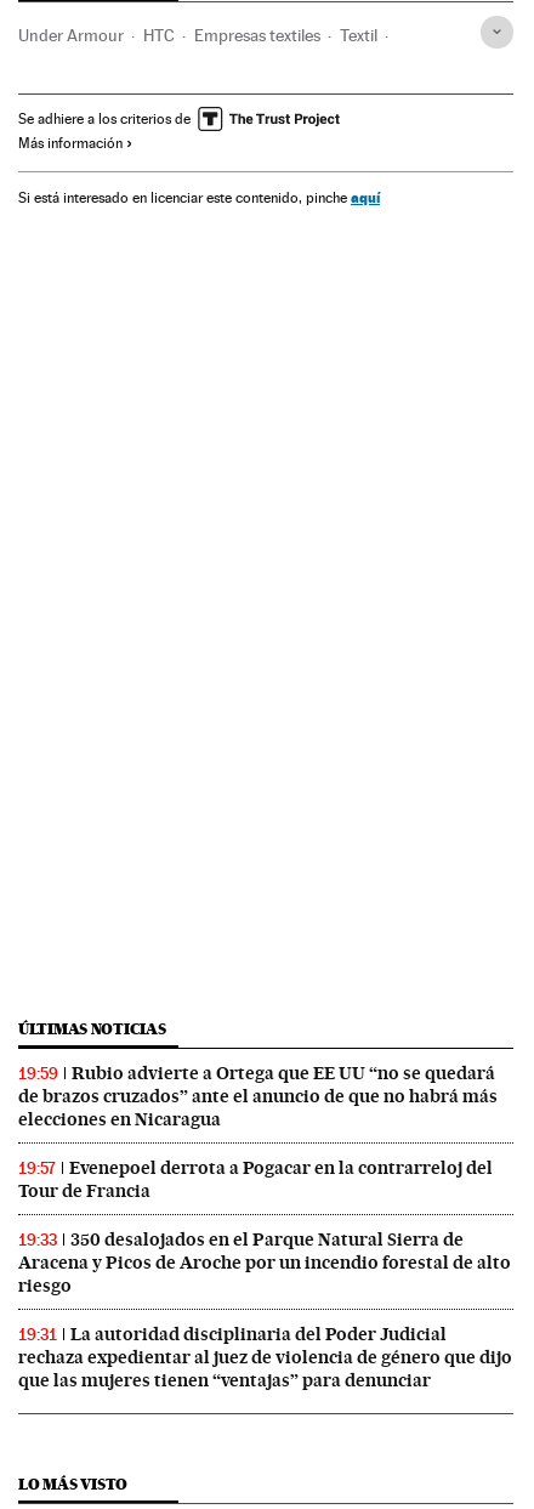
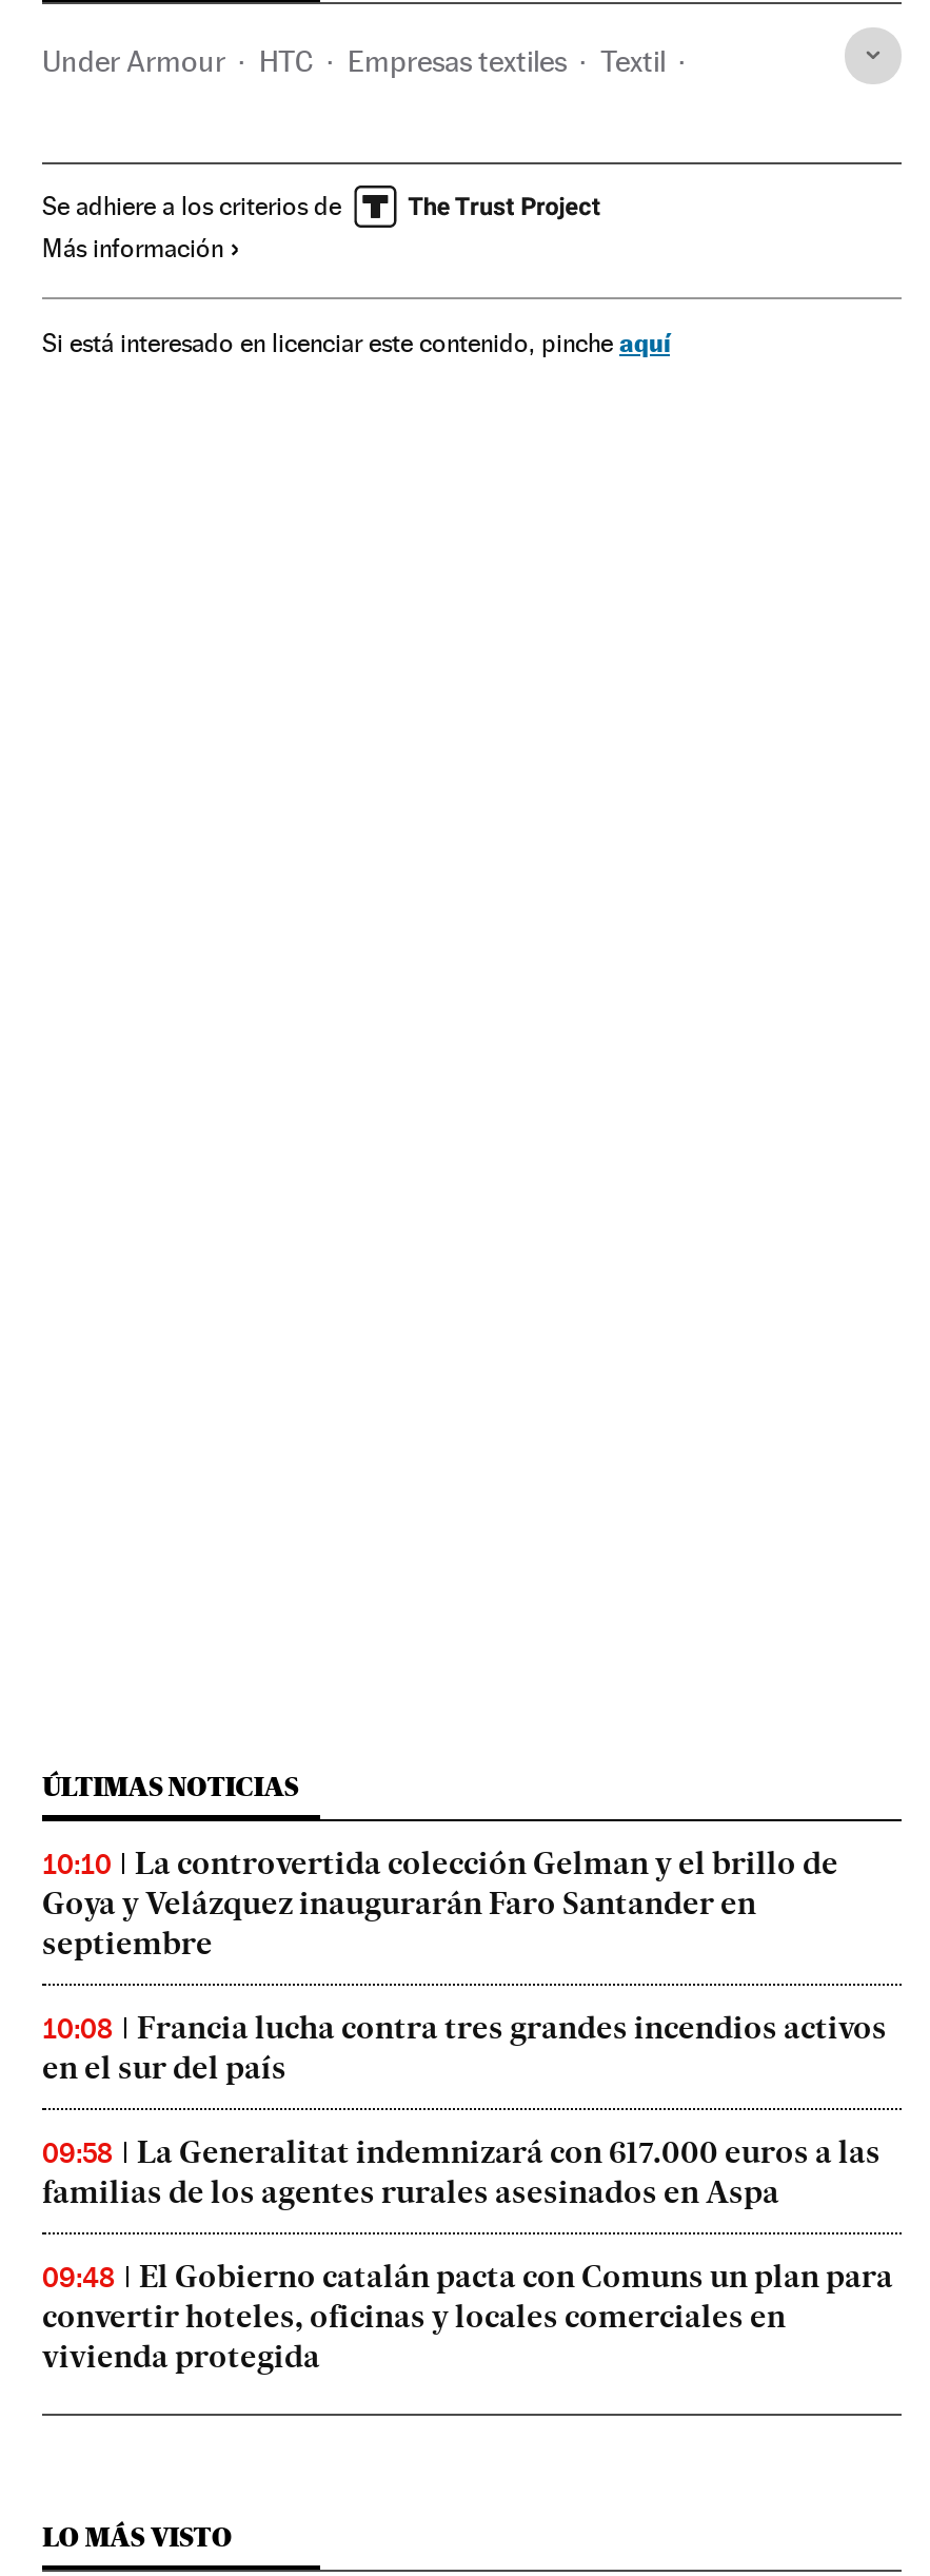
[18,1062,498,1130] 19:59 | Rubio advierte a Ortega que EE UU “no se quedará | de brazos cruzados” ante el anuncio de que no habrá más | elecciones en Nicaragua -> [42,1844,838,1962] 10:10 | La controvertida colección Gelman y el brillo de | Goya y Velázquez inaugurarán Faro Santander en | septiembre
[18,1157,493,1201] 19:57 | Evenepoel derrota a Pogacar en la contrarreloj del | Tour de Francia -> [42,2008,887,2086] 10:08 | Francia lucha contra tres grandes incendios activos | en el sur del país
[18,1228,511,1296] 19:33 | 350 desalojados en el Parque Natural Sierra de | Aracena y Picos de Aroche por un incendio forestal de alto | riesgo -> [42,2133,880,2211] 09:58 | La Generalitat indemnizará con 617.000 euros a las | familias de los agentes rurales asesinados en Aspa
[18,1323,512,1391] 19:31 | La autoridad disciplinaria del Poder Judicial | rechaza expedientar al juez de violencia de género que dijo | que las mujeres tienen “ventajas” para denunciar -> [42,2257,893,2375] 09:48 | El Gobierno catalán pacta con Comuns un plan para | convertir hoteles, oficinas y locales comerciales en | vivienda protegida

